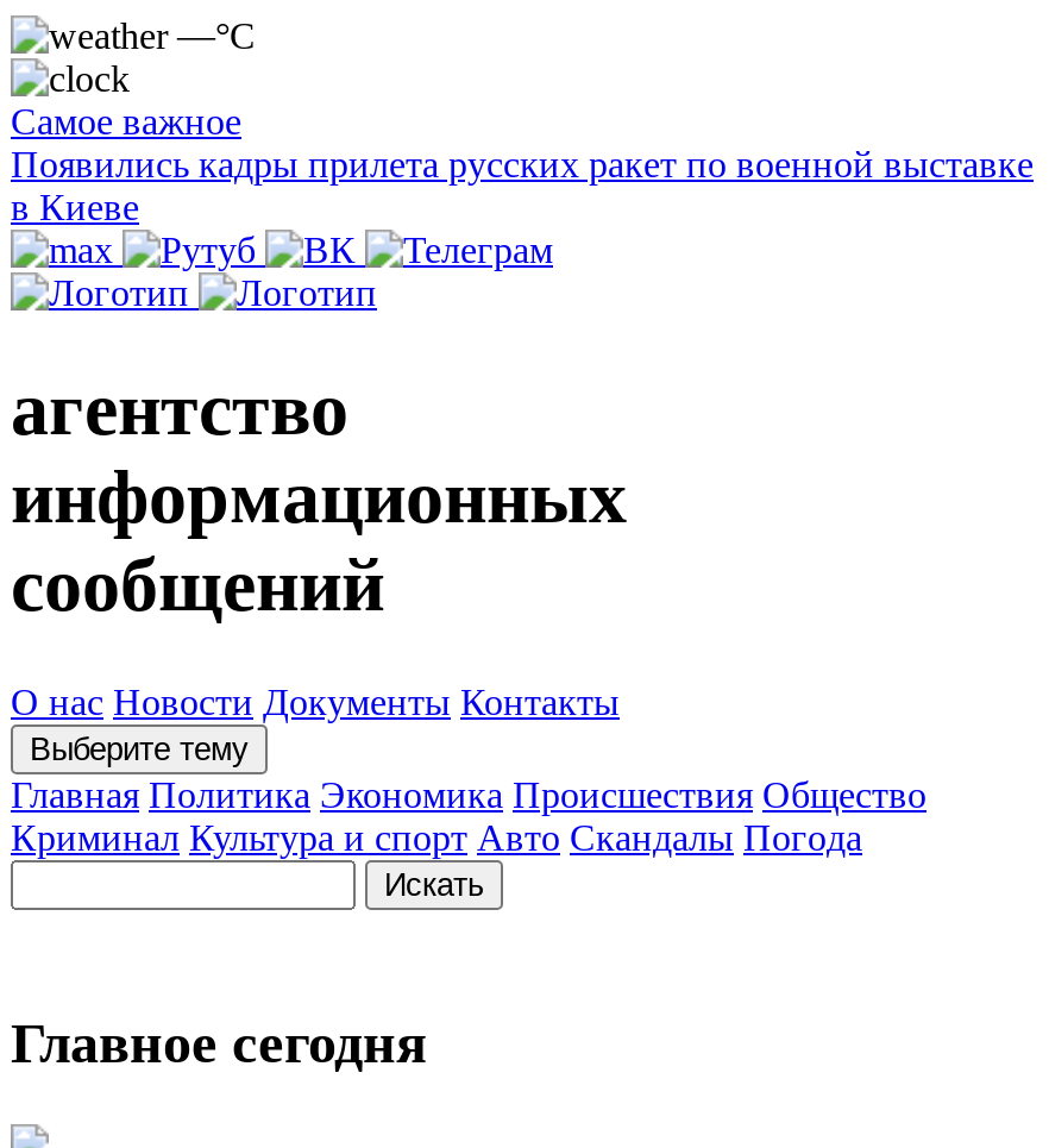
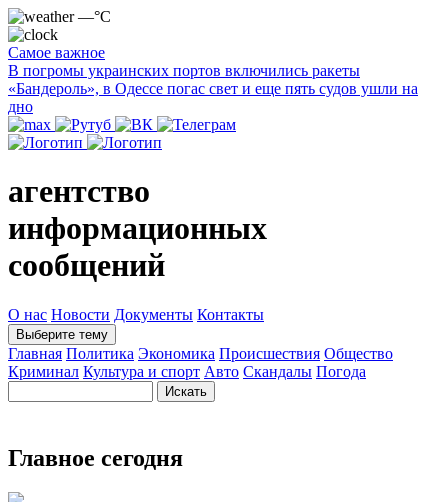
[11,144,1034,227] Появились кадры прилета русских ракет по военной выставке | в Киеве -> [8,62,418,115] В погромы украинских портов включились ракеты | «Бандероль», в Одессе погас свет и еще пять судов ушли на | дно

